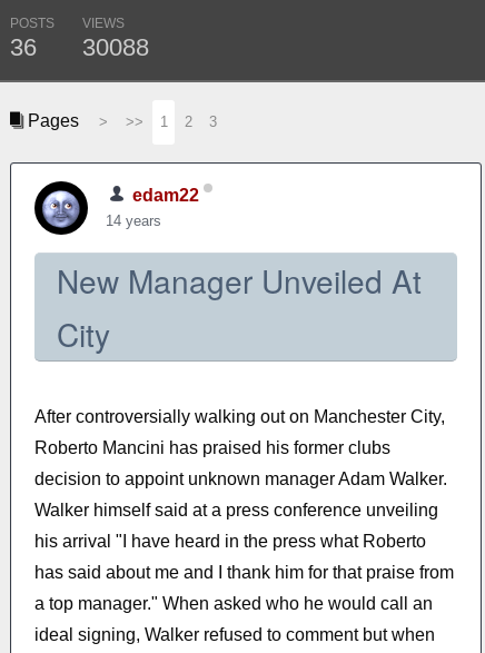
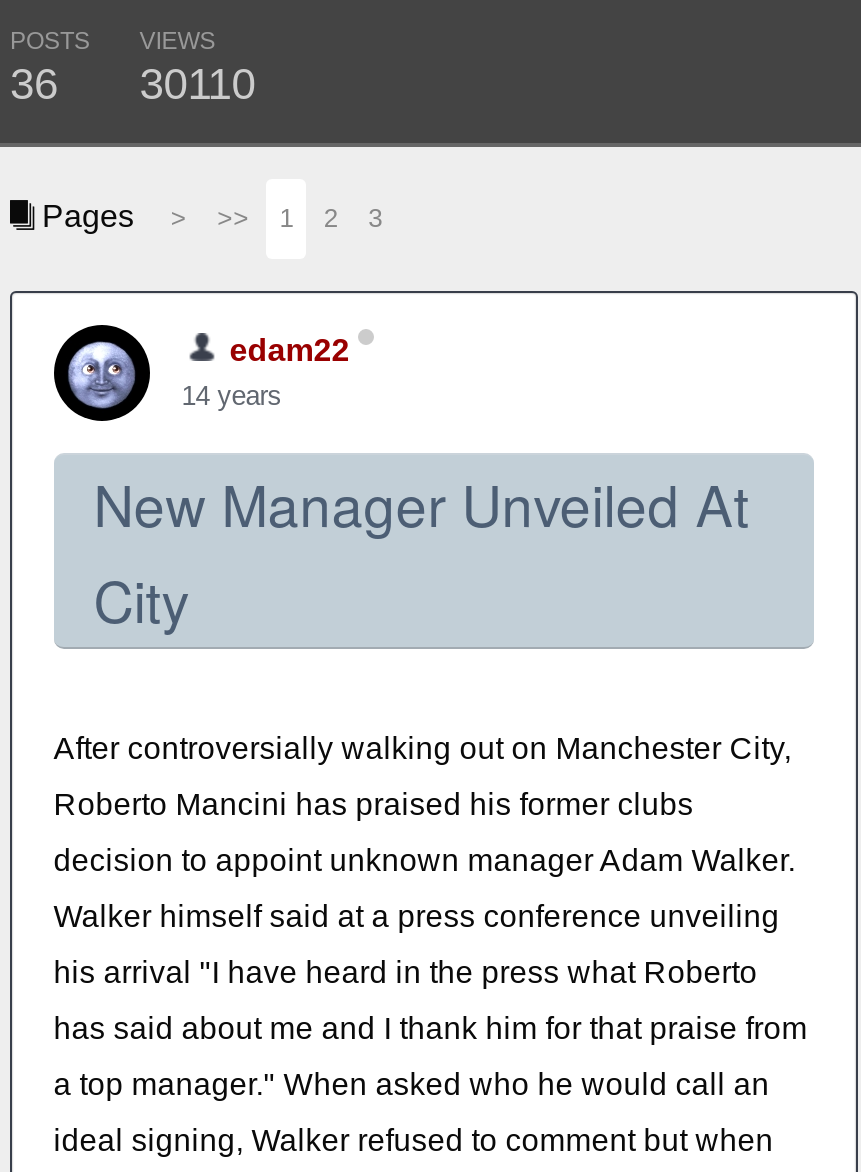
[10,33,149,61] 36 30088 -> [10,59,256,109] 36 30110

